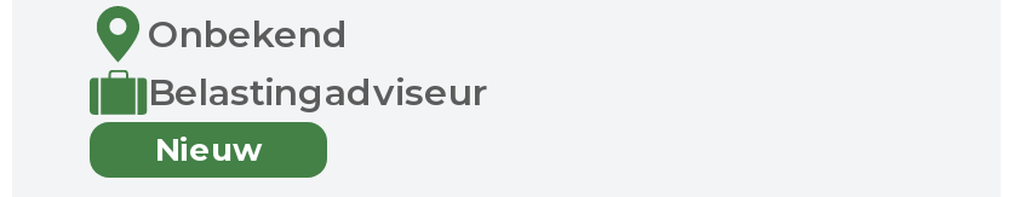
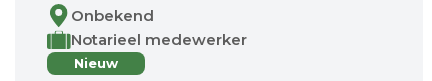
[148,69,487,115] Belastingadviseur -> [71,30,247,49] Notarieel medewerker

